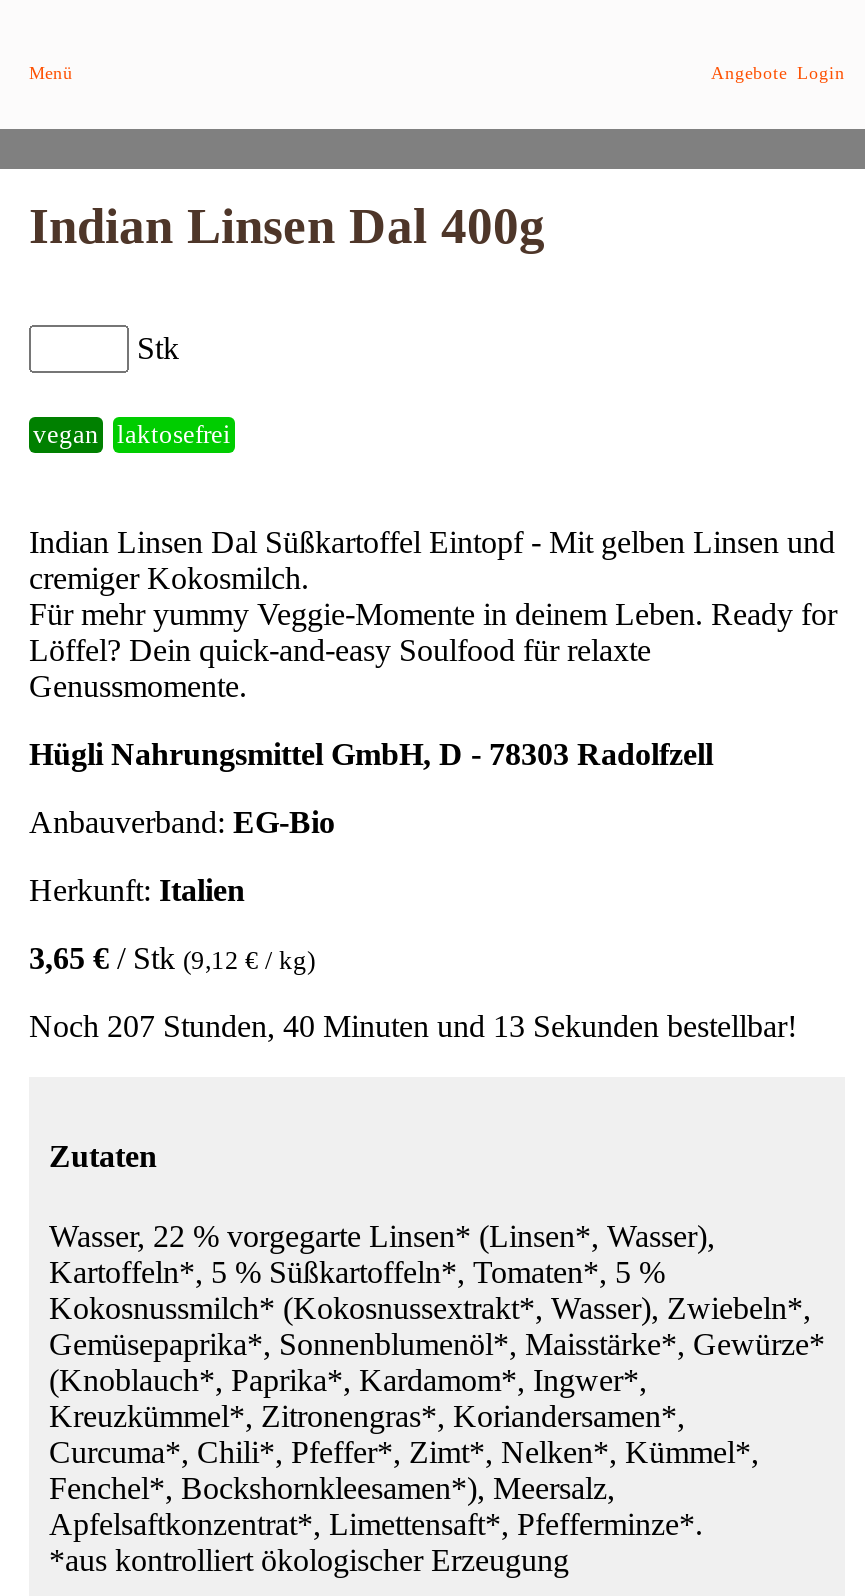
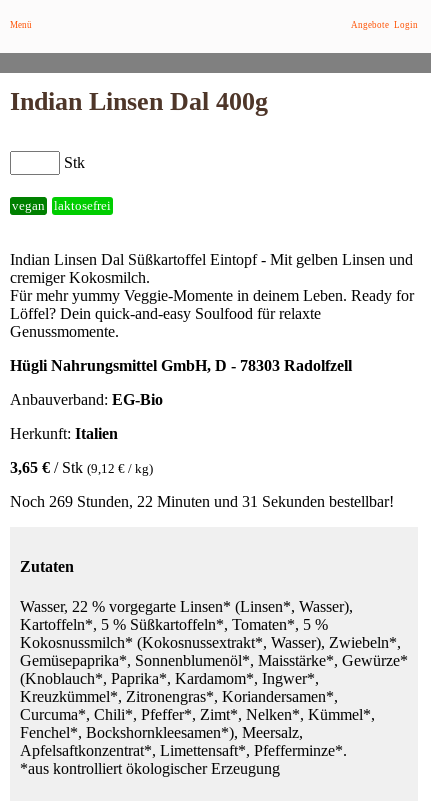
[29,1009,797,1043] Noch 207 Stunden, 40 Minuten und 13 Sekunden bestellbar! -> [10,493,394,510] Noch 269 Stunden, 22 Minuten und 31 Sekunden bestellbar!

